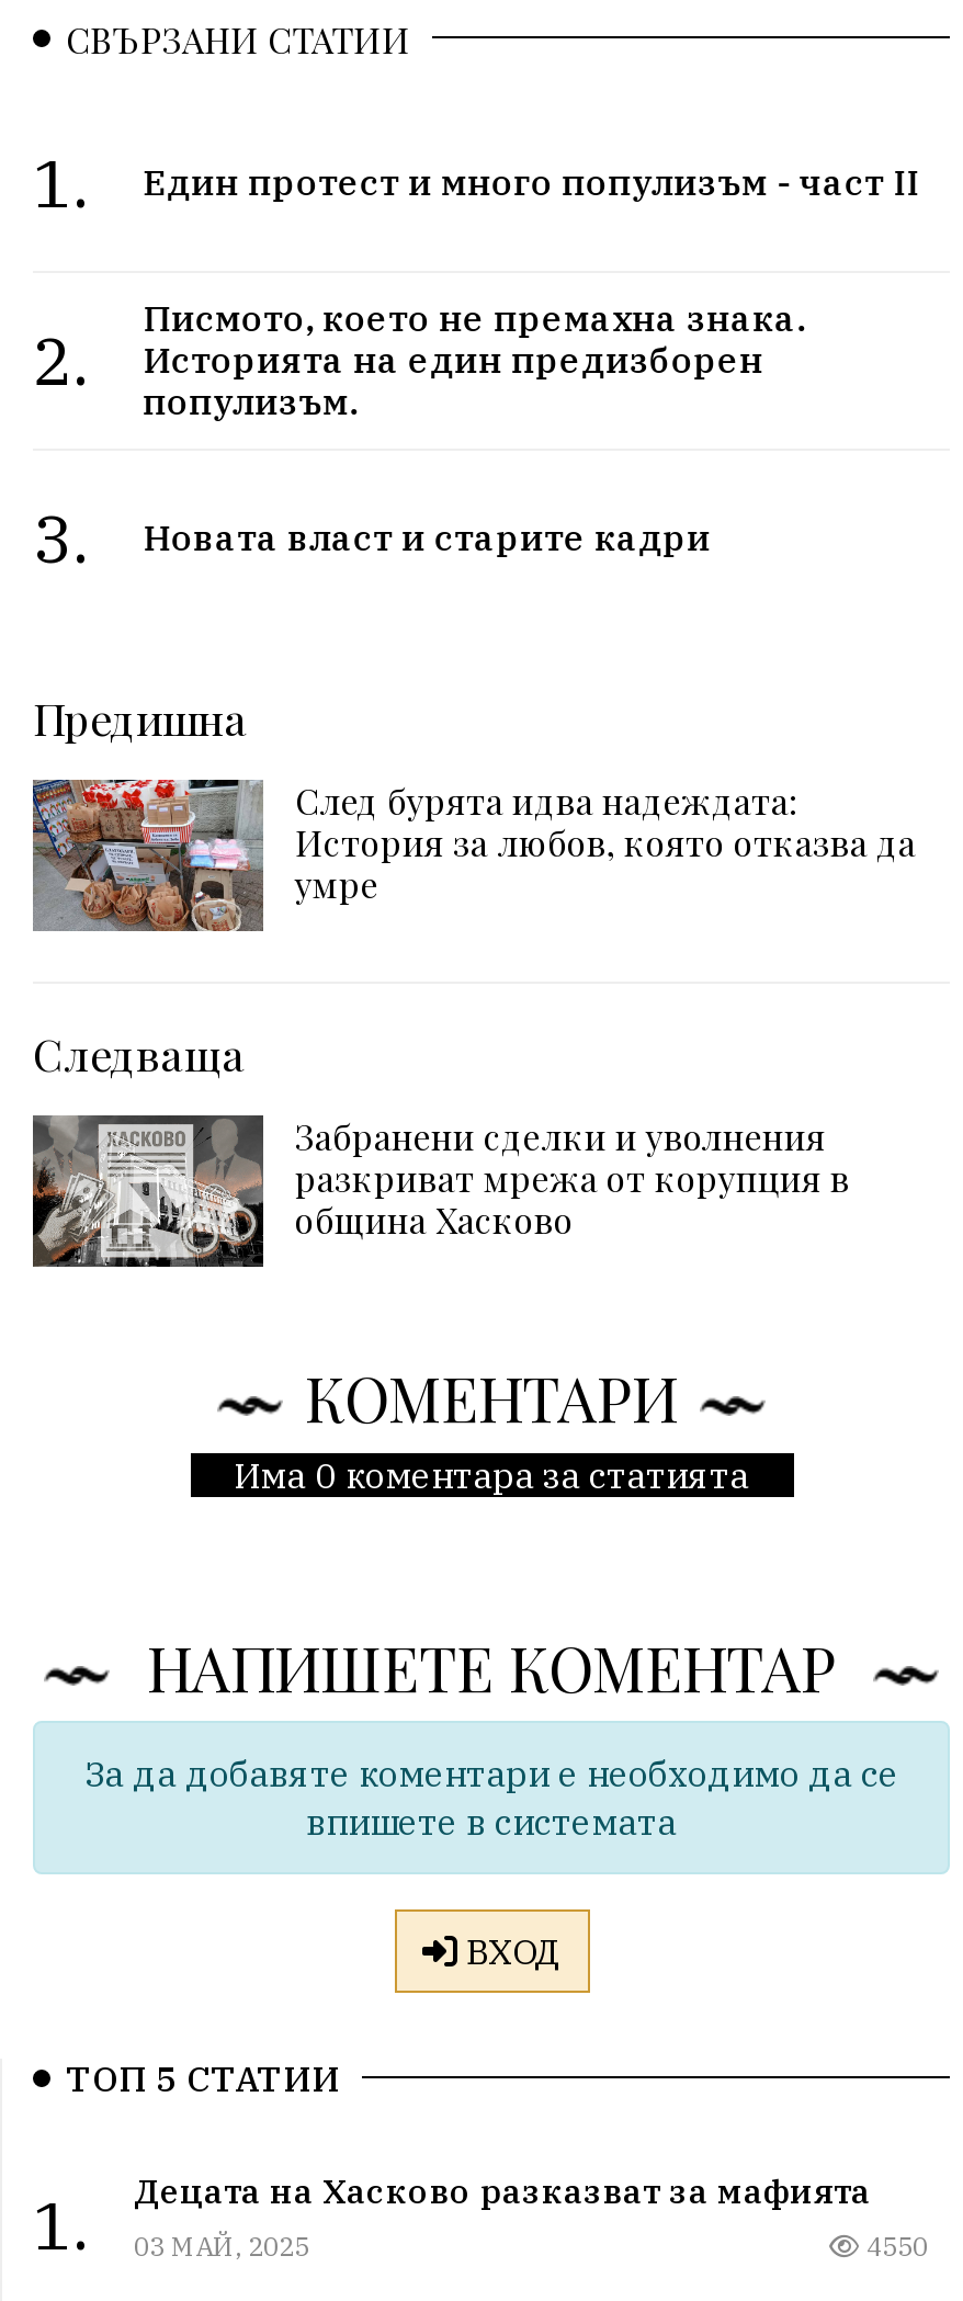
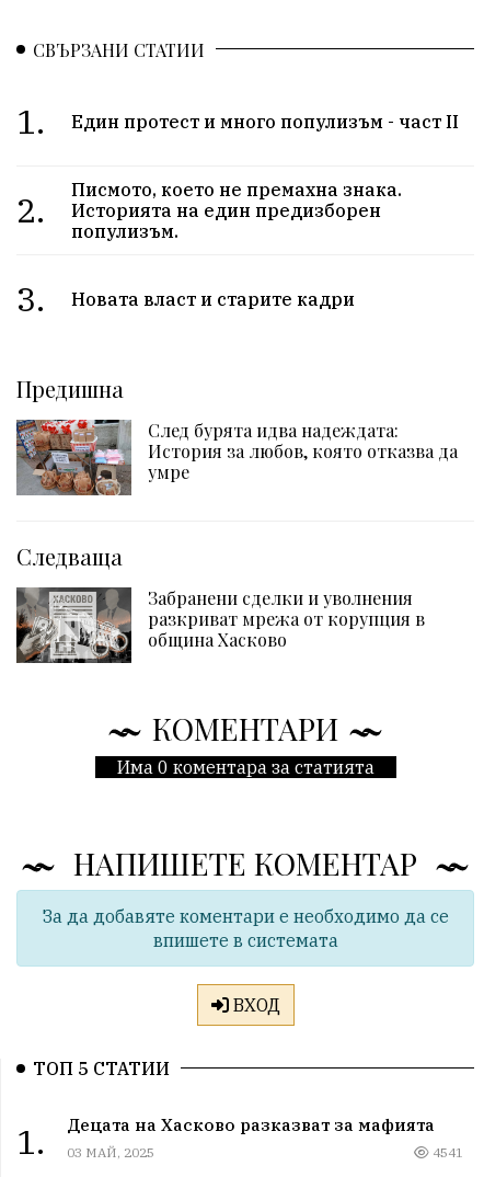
[860,2230,928,2263] 4550 -> [429,1144,463,1161] 4541

